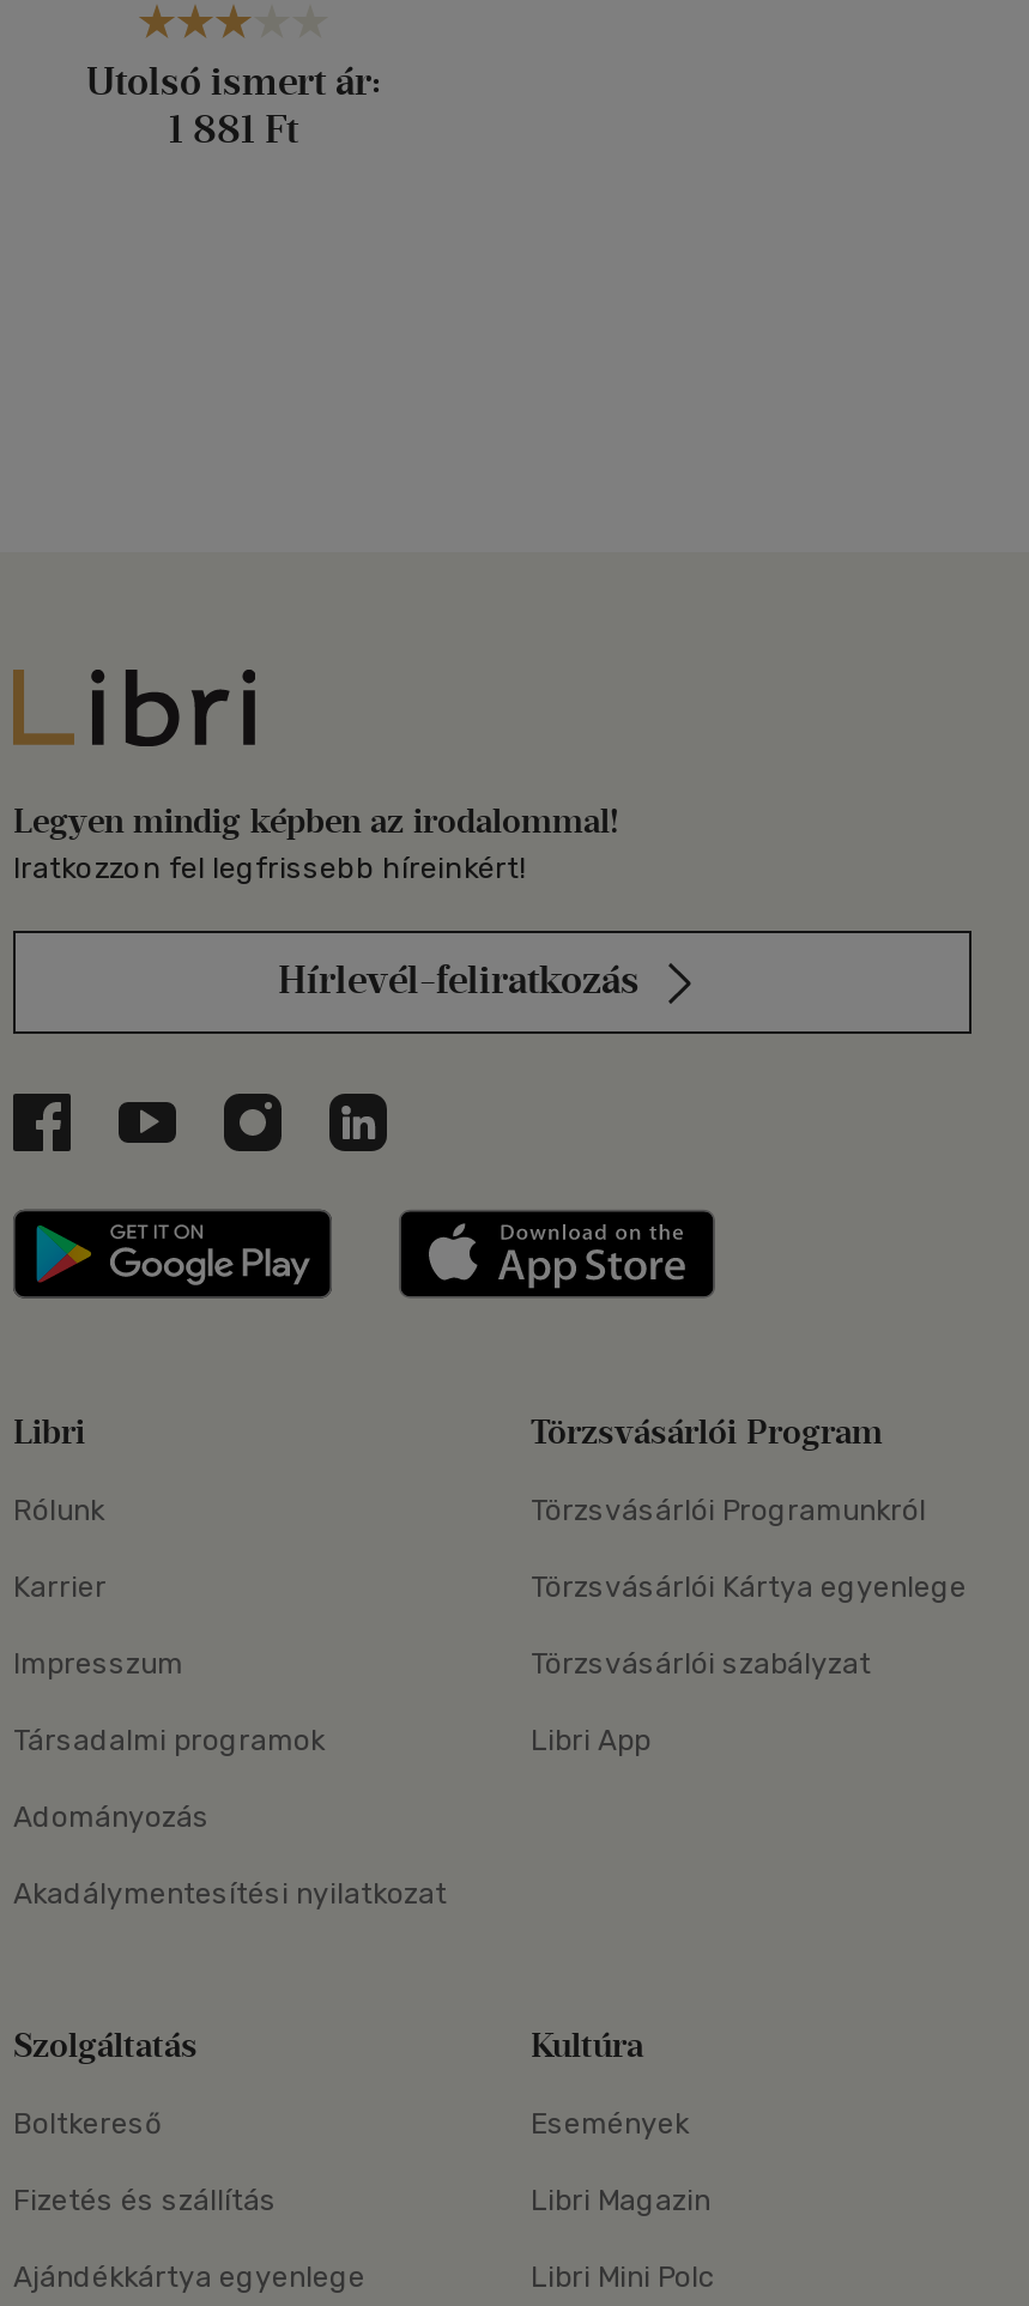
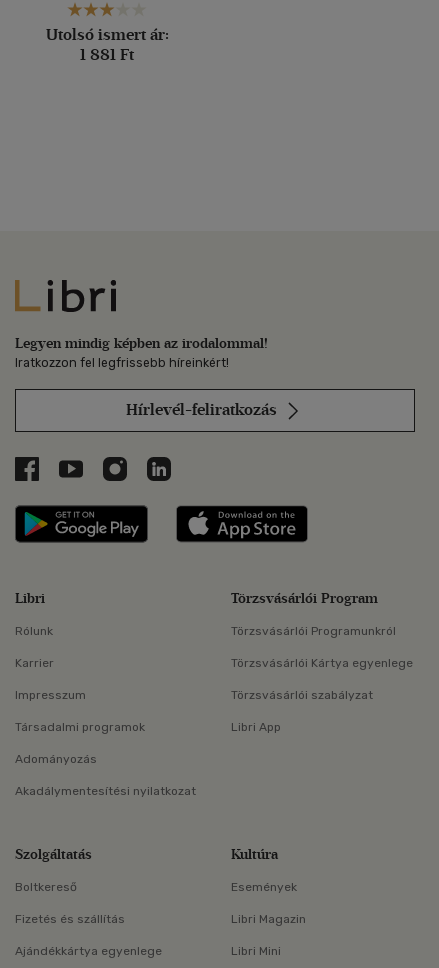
[531,2261,715,2294] Libri Mini Polc -> [231,944,281,958] Libri Mini

